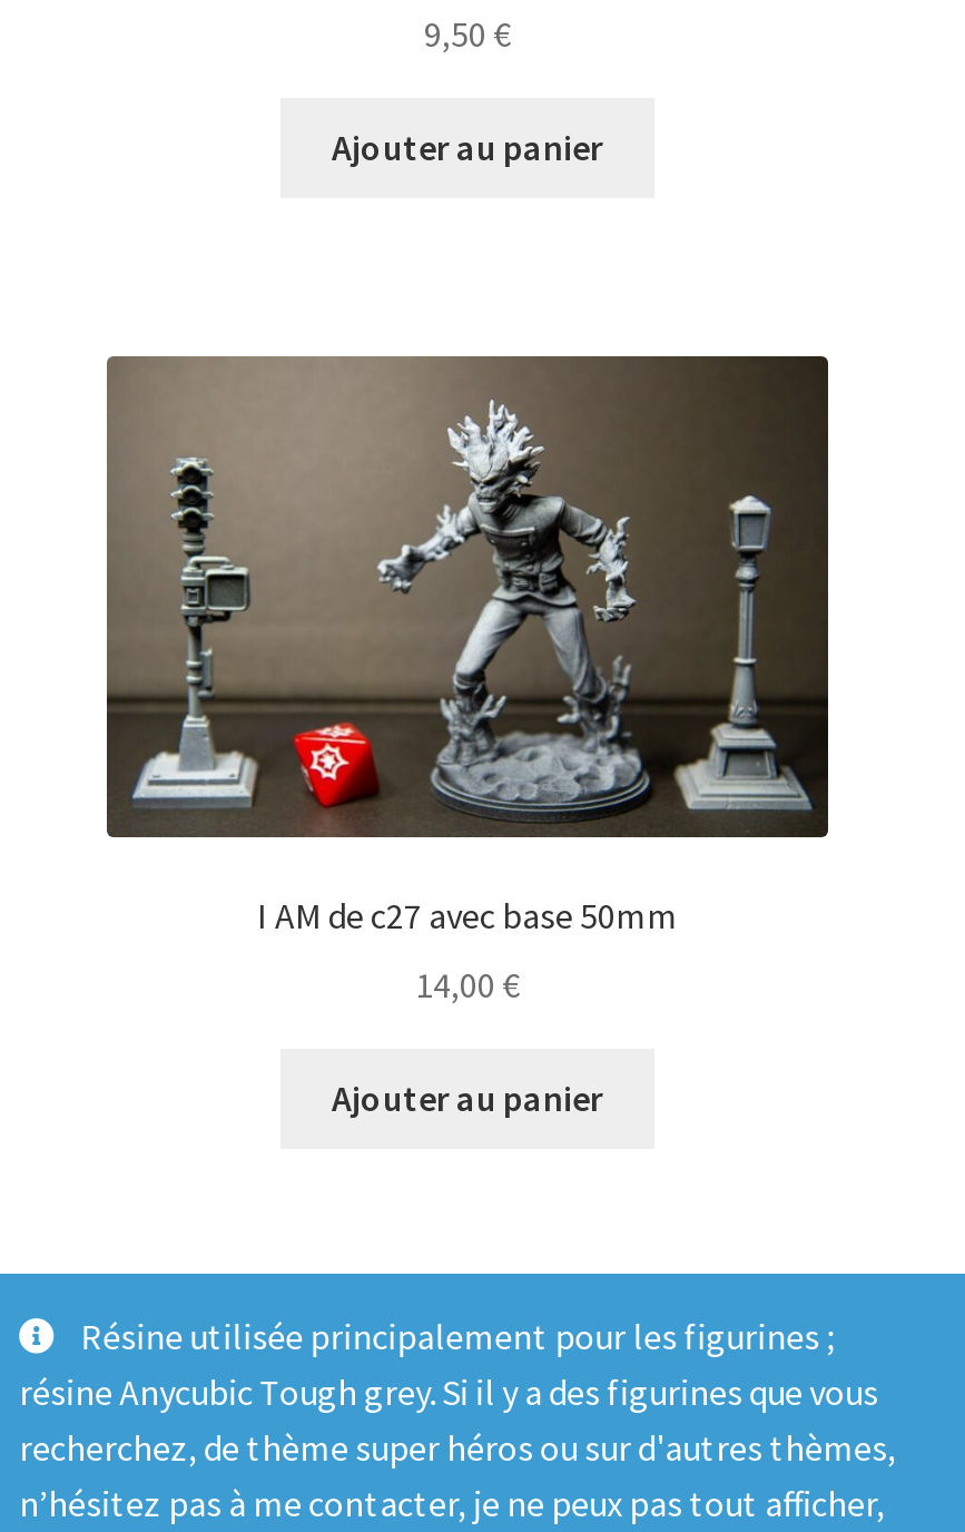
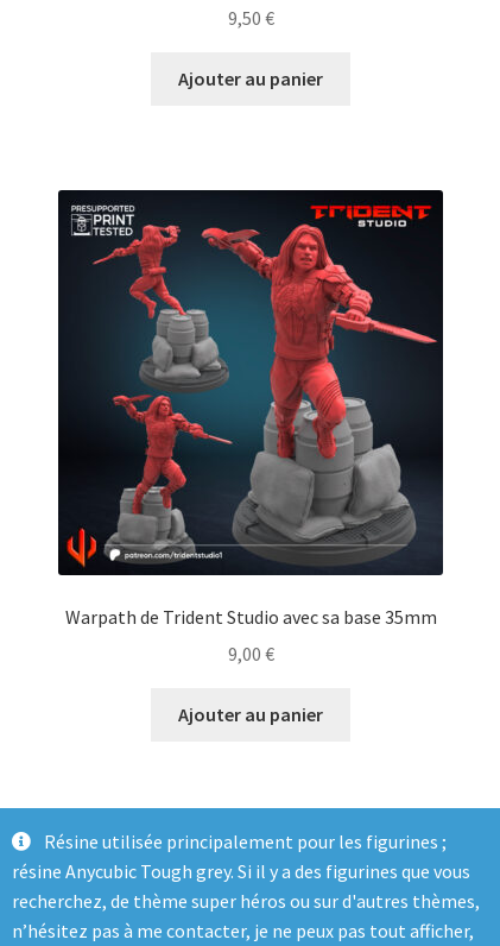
[105,354,826,938] [image] | I AM de c27 avec base 50mm -> [57,189,443,629] [image] | Warpath de Trident Studio avec sa base 35mm
[415,962,520,1006] 14,00 € -> [227,642,274,665] 9,00 €

